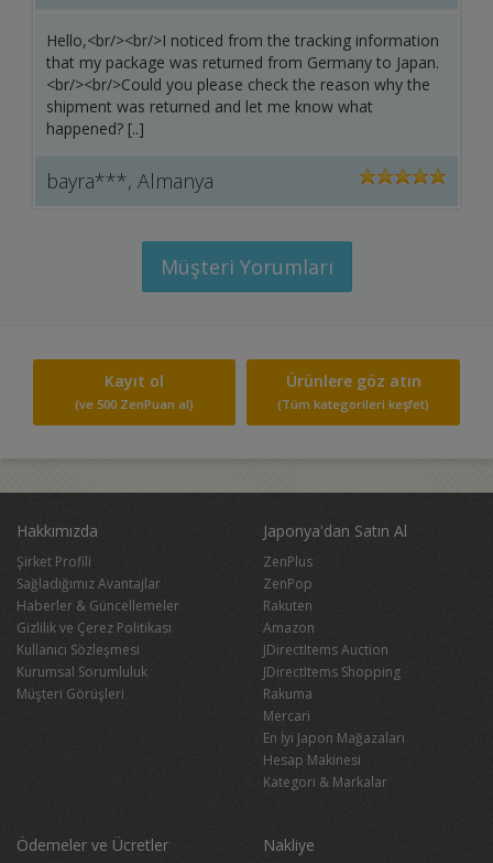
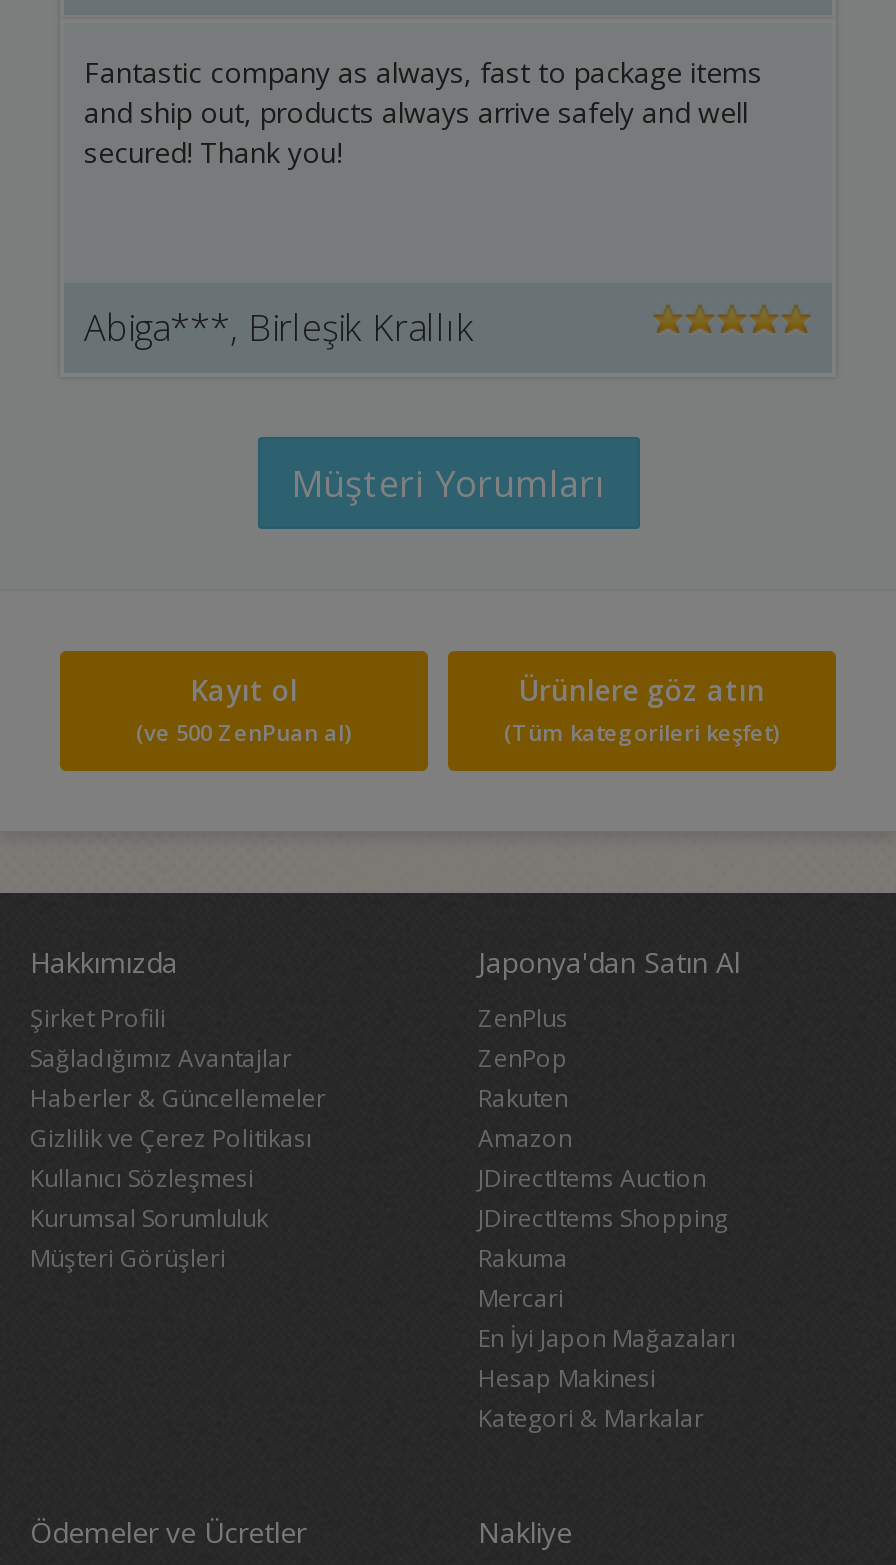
[46,30,439,139] Hello,<br/><br/>I noticed from the tracking information | that my package was returned from Germany to Japan. | <br/><br/>Could you please check the reason why the | shipment was returned and let me know what | happened? [..] -> [84,53,762,171] Fantastic company as always, fast to package items | and ship out, products always arrive safely and well | secured! Thank you!
[46,168,213,194] bayra***, Almanya -> [84,303,474,351] Abiga***, Birleşik Krallık

